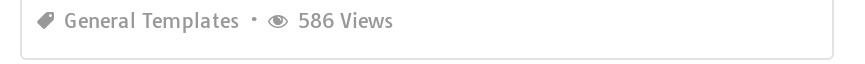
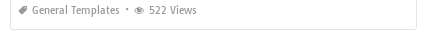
[298,8,394,34] 586 Views -> [149,4,197,17] 522 Views

